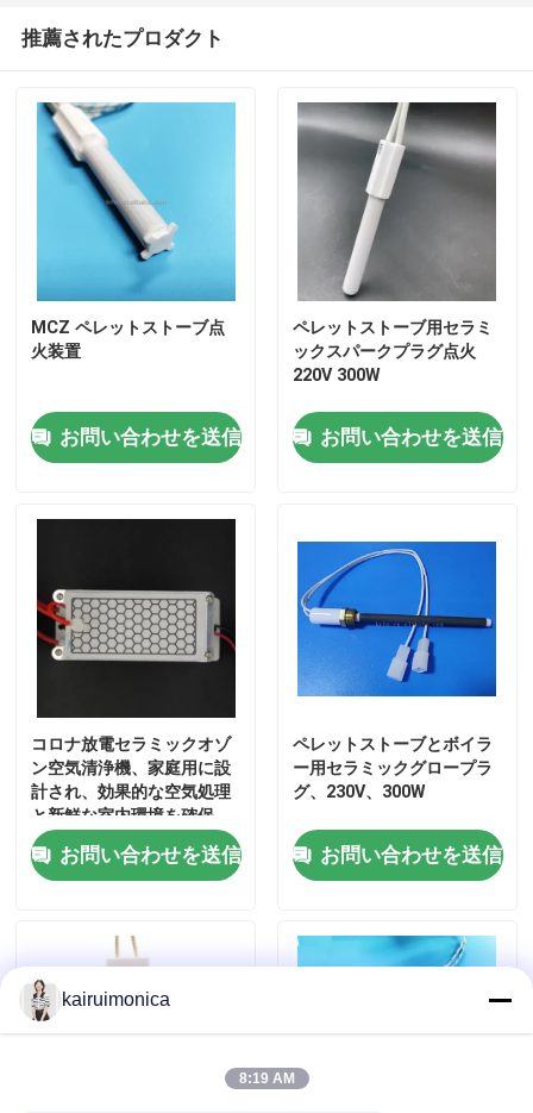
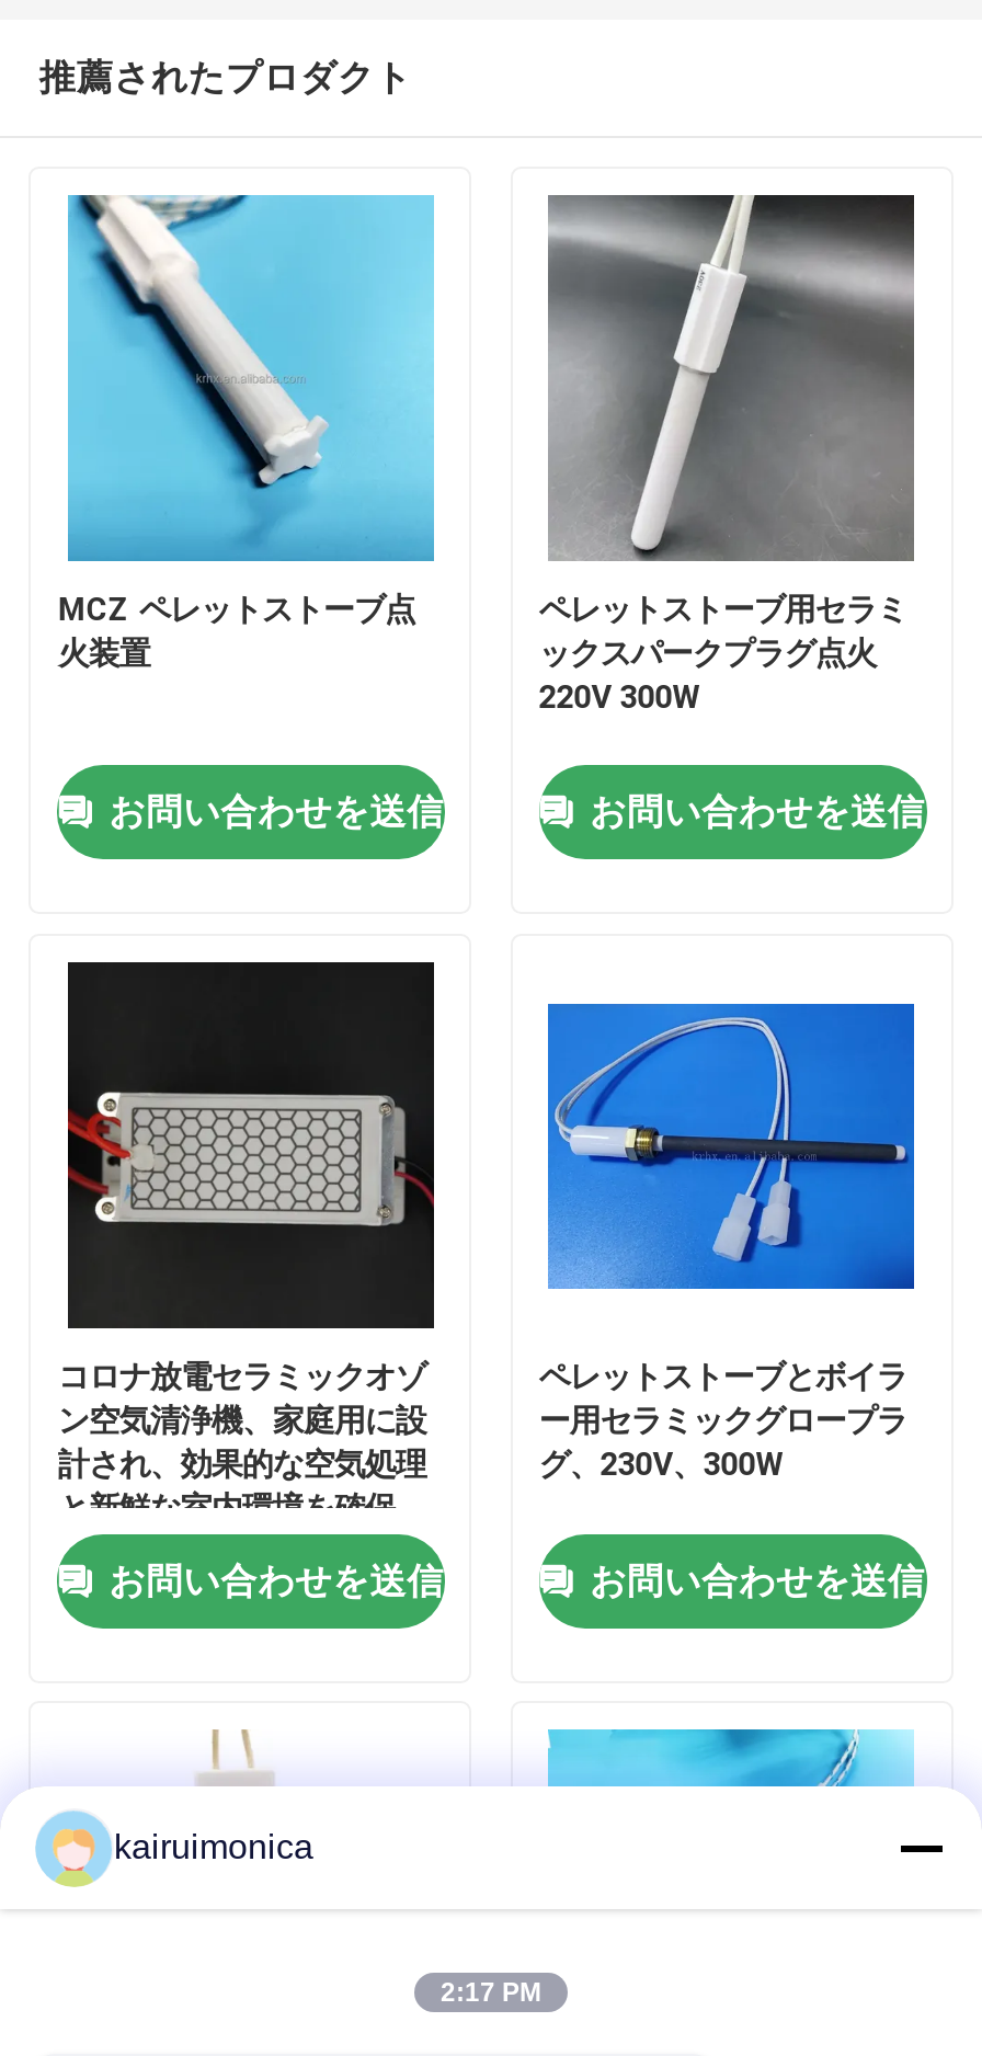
[20,978,58,1023] [image] -> [35,1811,107,1887] [image]
[239,1070,294,1087] 8:19 AM -> [441,1977,541,2008] 2:17 PM

